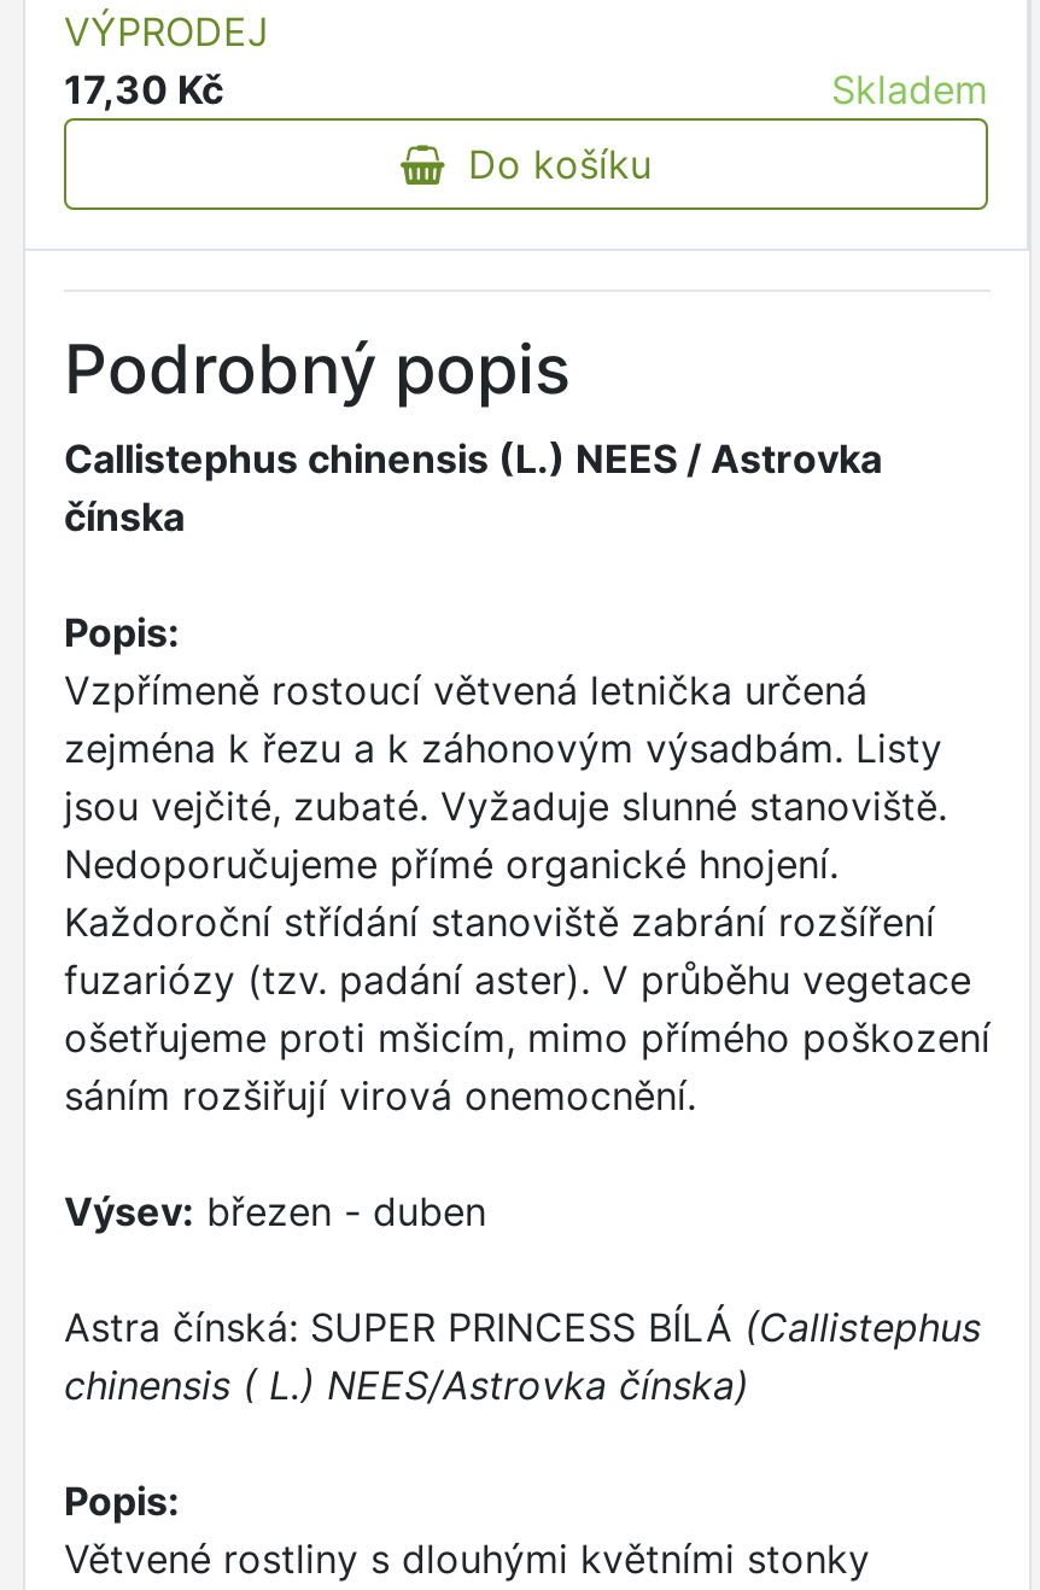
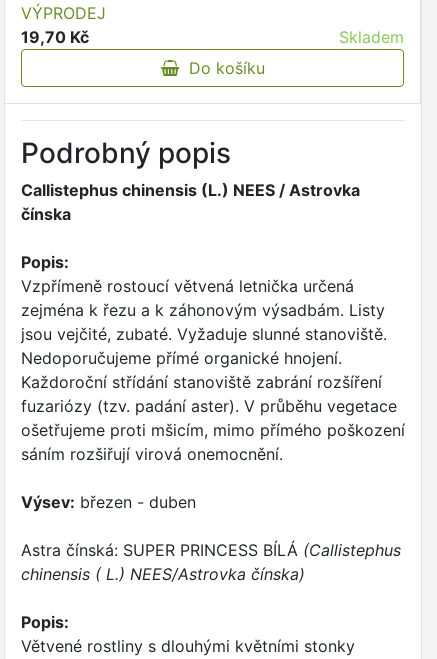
[64,65,223,113] 17,30 Kč -> [21,27,89,47] 19,70 Kč

